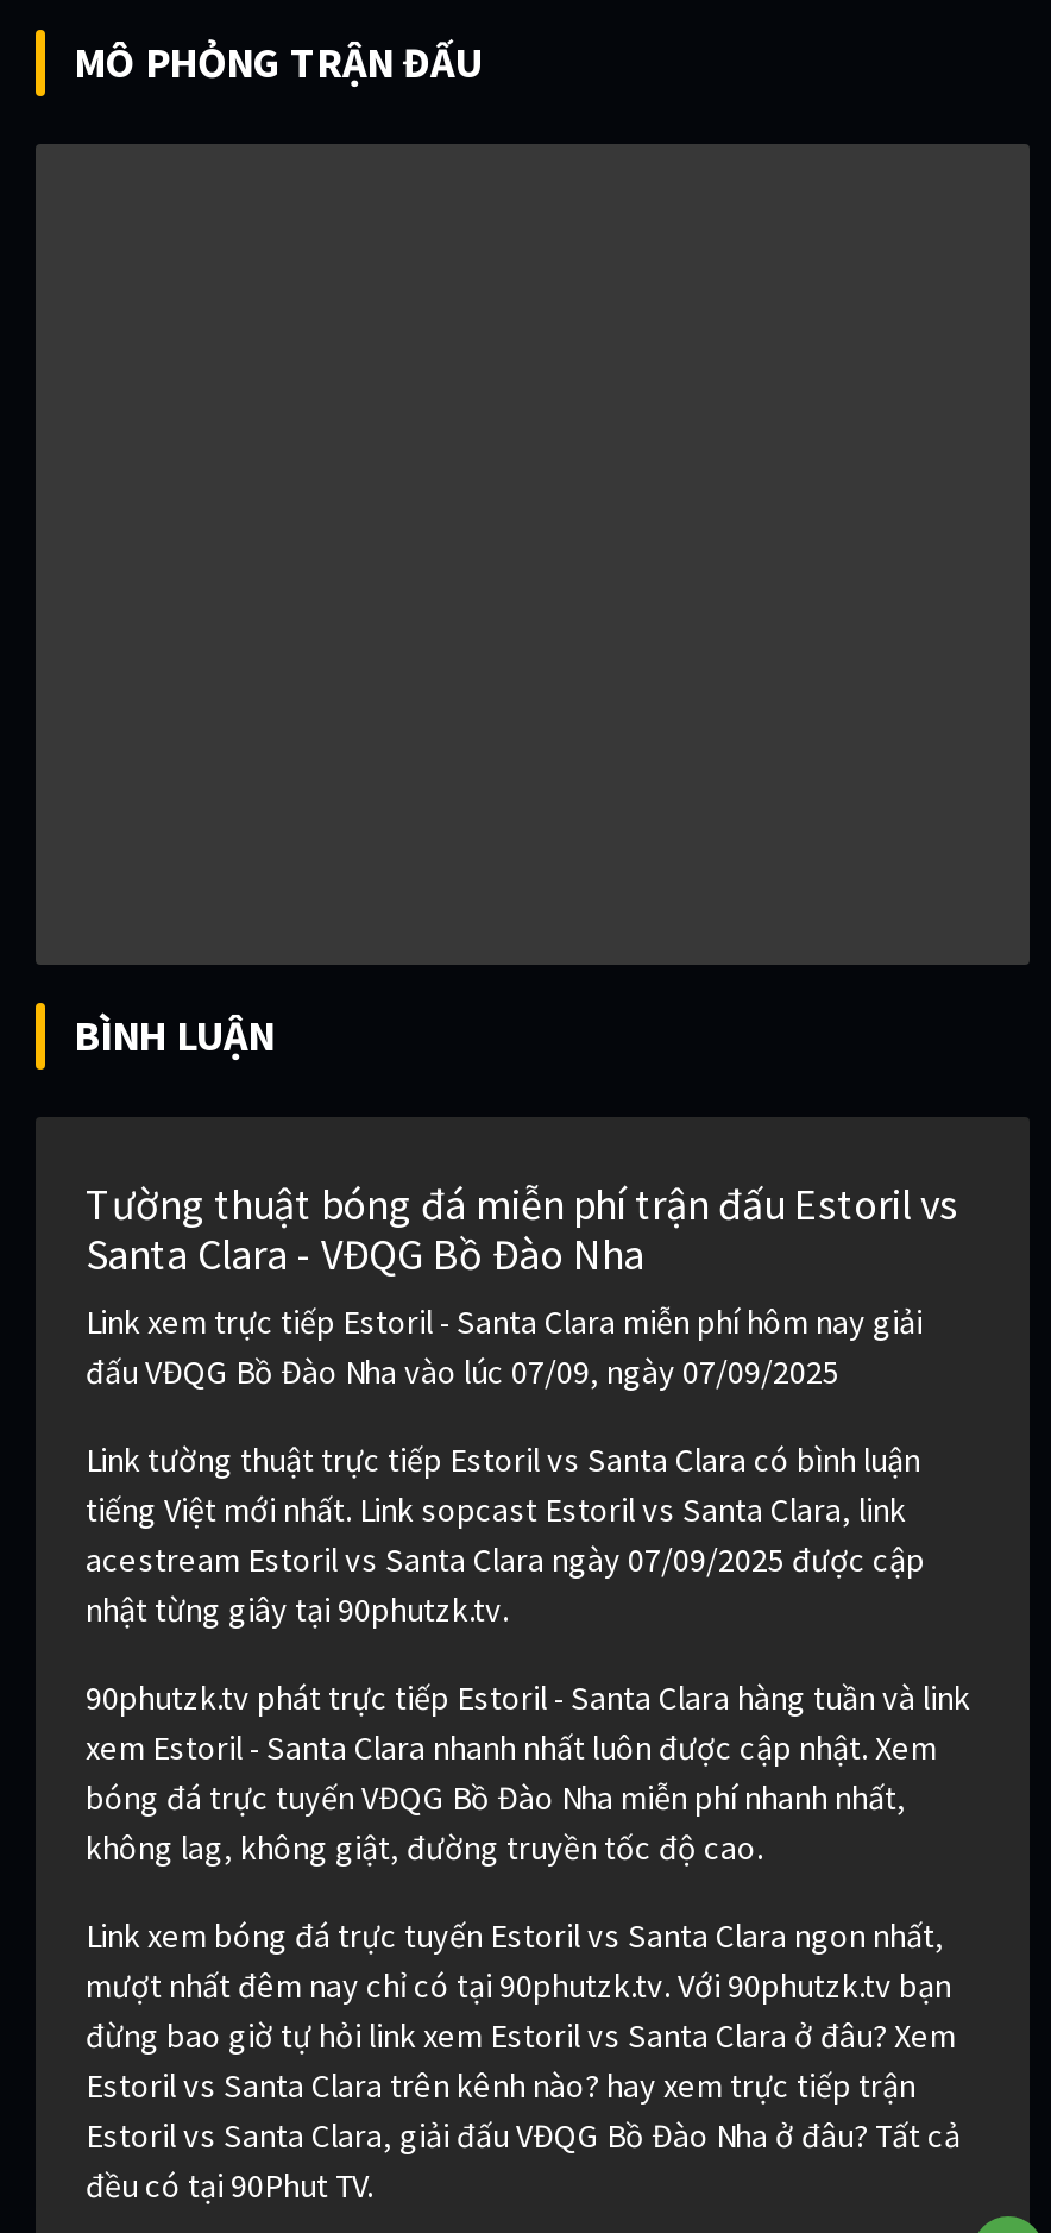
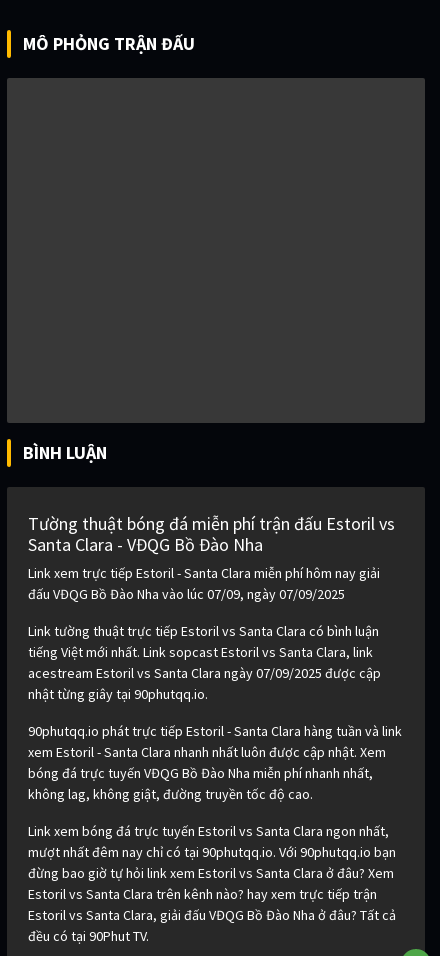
[86,1589,509,1632] nhật từng giây tại 90phutzk.tv. -> [28,685,208,703] nhật từng giây tại 90phutqq.io.
[86,1677,970,1720] 90phutzk.tv phát trực tiếp Estoril - Santa Clara hàng tuần và link -> [28,722,402,740] 90phutqq.io phát trực tiếp Estoril - Santa Clara hàng tuần và link
[86,1965,951,2008] mượt nhất đêm nay chỉ có tại 90phutzk.tv. Với 90phutzk.tv bạn -> [28,843,396,861] mượt nhất đêm nay chỉ có tại 90phutqq.io. Với 90phutqq.io bạn

